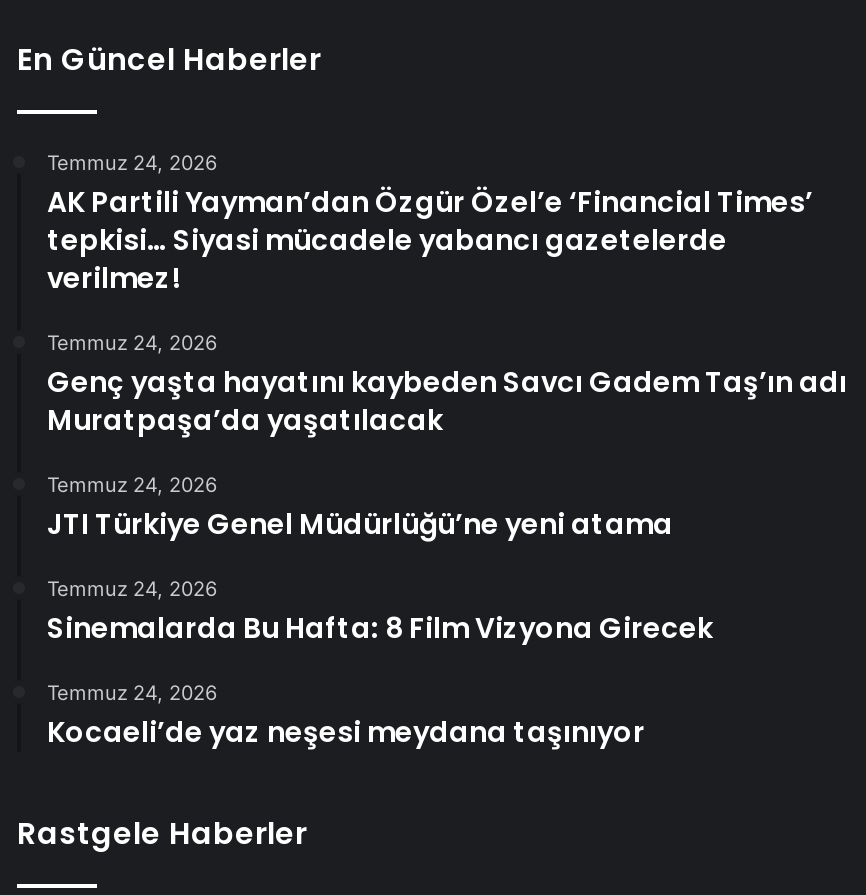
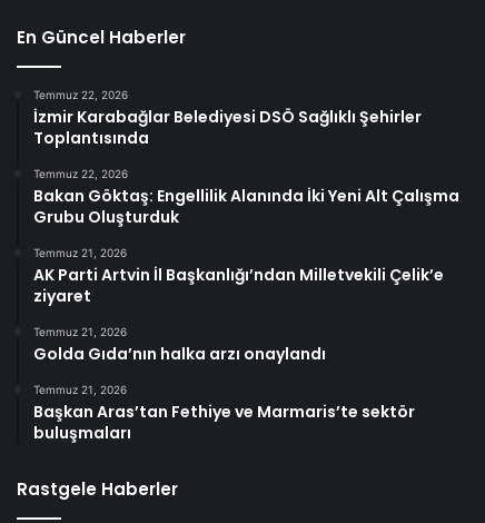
[47,150,813,298] Temmuz 24, 2026 | AK Partili Yayman’dan Özgür Özel’e ‘Financial Times’ | tepkisi… Siyasi mücadele yabancı gazetelerde | verilmez! -> [33,88,422,149] Temmuz 22, 2026 | İzmir Karabağlar Belediyesi DSÖ Sağlıklı Şehirler | Toplantısında
[47,330,847,440] Temmuz 24, 2026 | Genç yaşta hayatını kaybeden Savcı Gadem Taş’ın adı | Muratpaşa’da yaşatılacak -> [33,167,459,228] Temmuz 22, 2026 | Bakan Göktaş: Engellilik Alanında İki Yeni Alt Çalışma | Grubu Oluşturduk
[47,472,673,544] Temmuz 24, 2026 | JTI Türkiye Genel Müdürlüğü’ne yeni atama -> [33,246,444,307] Temmuz 21, 2026 | AK Parti Artvin İl Başkanlığı’ndan Milletvekili Çelik’e | ziyaret
[47,576,713,648] Temmuz 24, 2026 | Sinemalarda Bu Hafta: 8 Film Vizyona Girecek -> [33,325,326,365] Temmuz 21, 2026 | Golda Gıda’nın halka arzı onaylandı
[47,680,645,752] Temmuz 24, 2026 | Kocaeli’de yaz neşesi meydana taşınıyor -> [33,383,415,444] Temmuz 21, 2026 | Başkan Aras’tan Fethiye ve Marmaris’te sektör | buluşmaları

